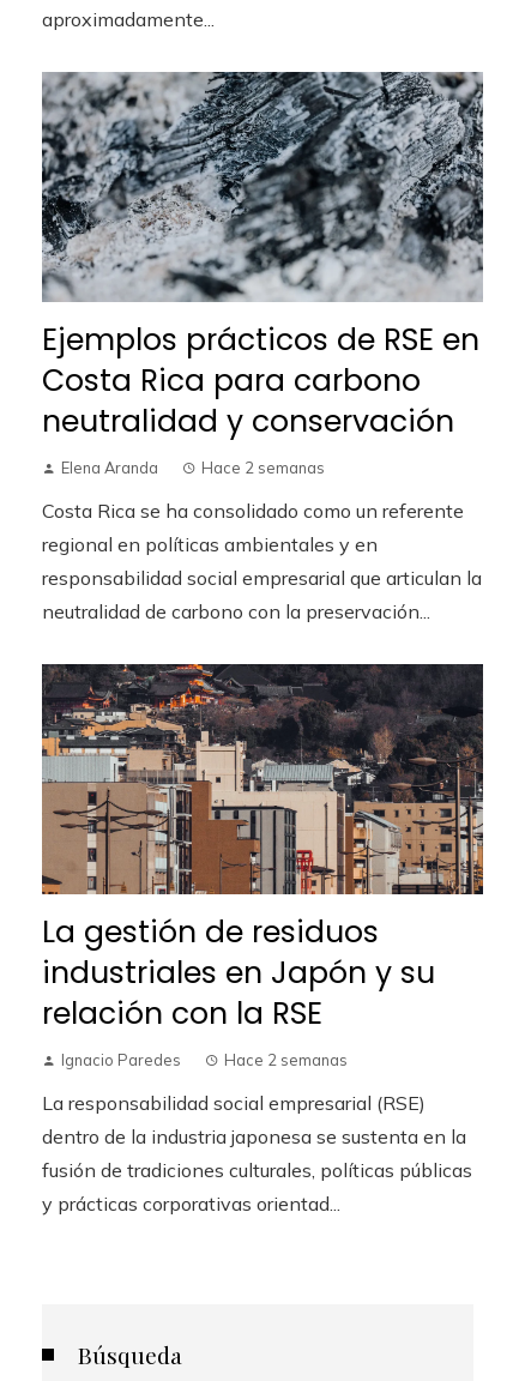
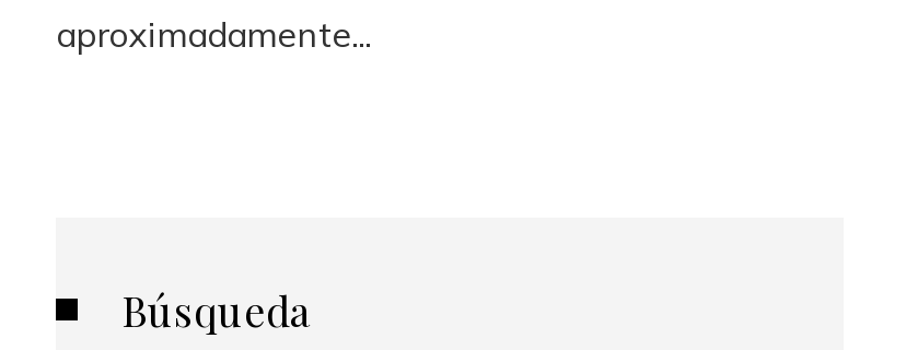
[41,71,484,623] [image] | Ejemplos prácticos de RSE en | Costa Rica para carbono | neutralidad y conservación | Elena Aranda | Hace 2 semanas | Costa Rica se ha consolidado como un referente | regional en políticas ambientales y en | responsabilidad social empresarial que articulan la | neutralidad de carbono con la preservación... -> none
[41,663,484,1216] [image] | La gestión de residuos | industriales en Japón y su | relación con la RSE | Ignacio Paredes | Hace 2 semanas | La responsabilidad social empresarial (RSE) | dentro de la industria japonesa se sustenta en la | fusión de tradiciones culturales, políticas públicas | y prácticas corporativas orientad... -> none

